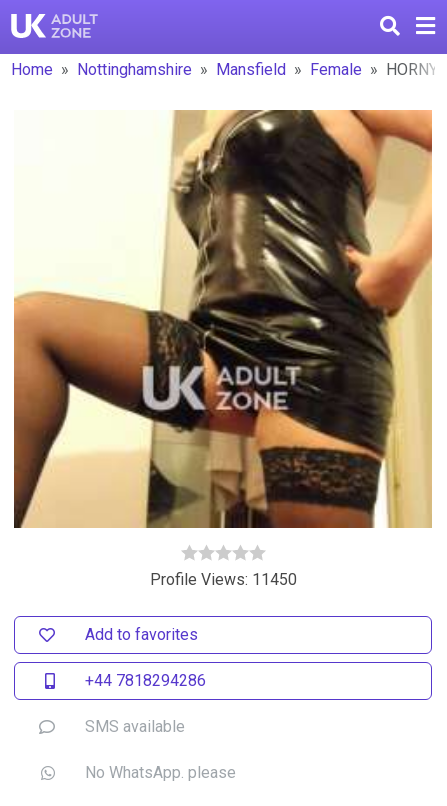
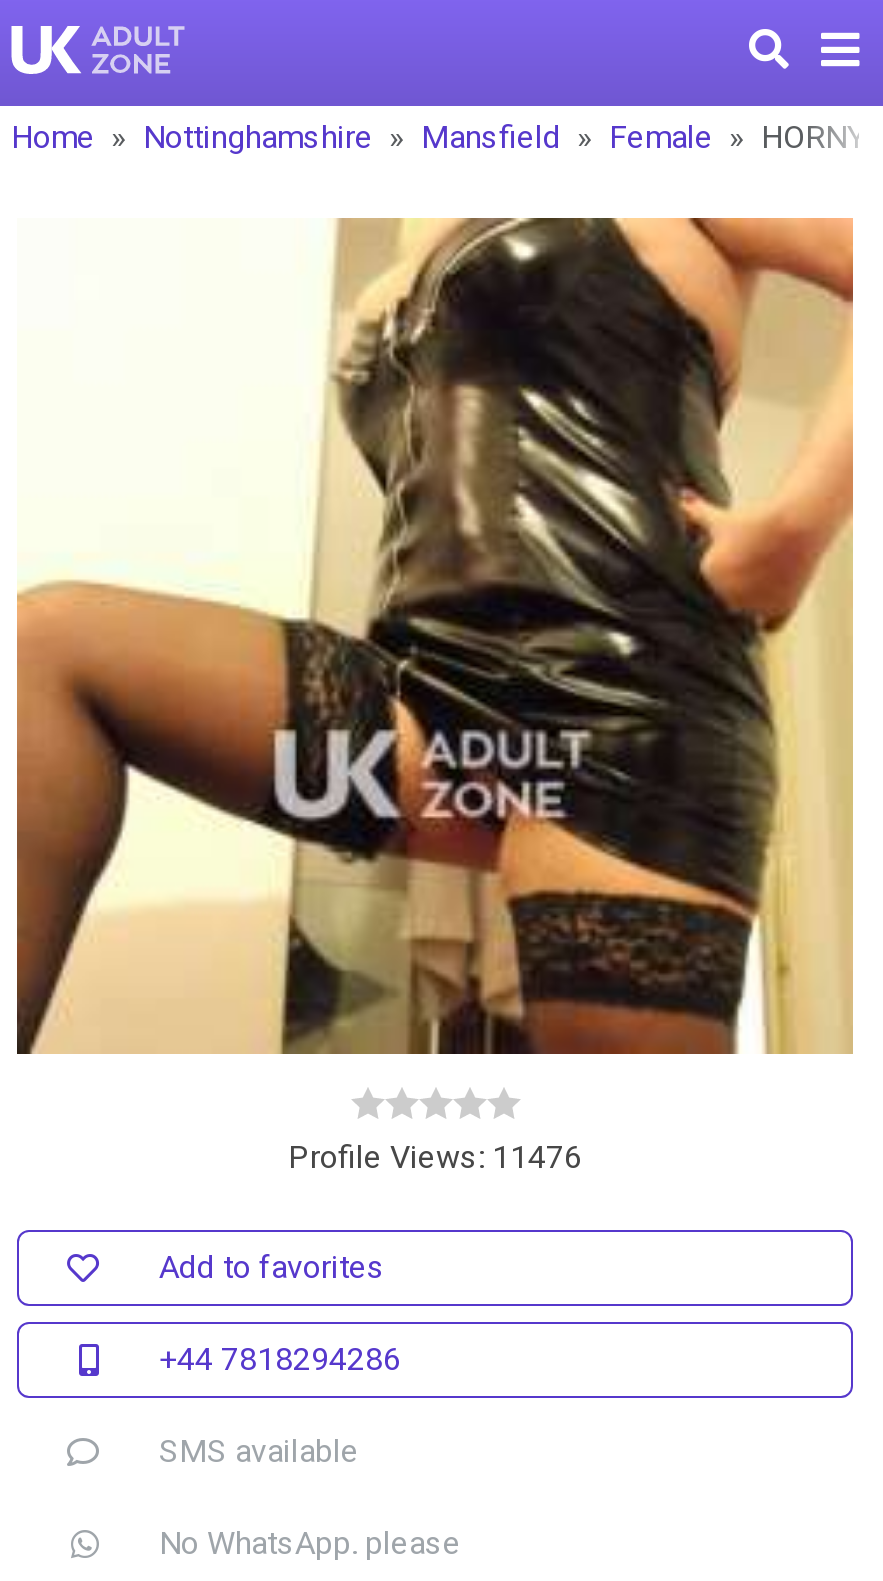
[149,570,296,589] Profile Views: 11450 -> [288,1138,582,1176] Profile Views: 11476

